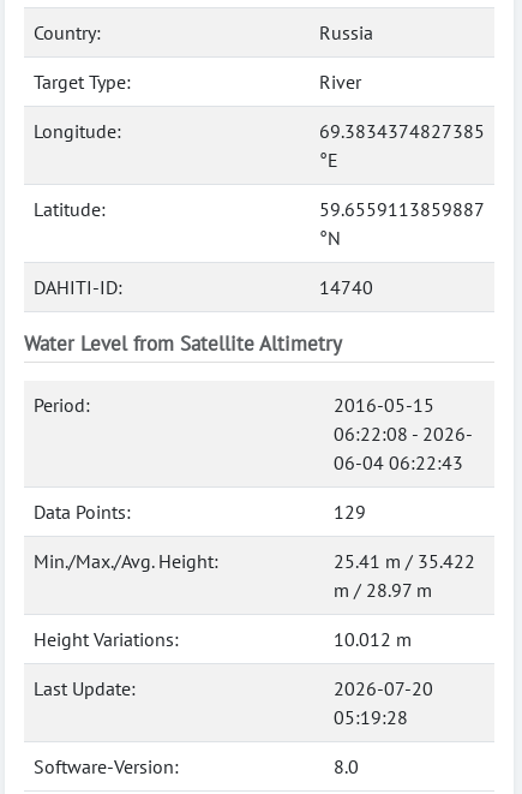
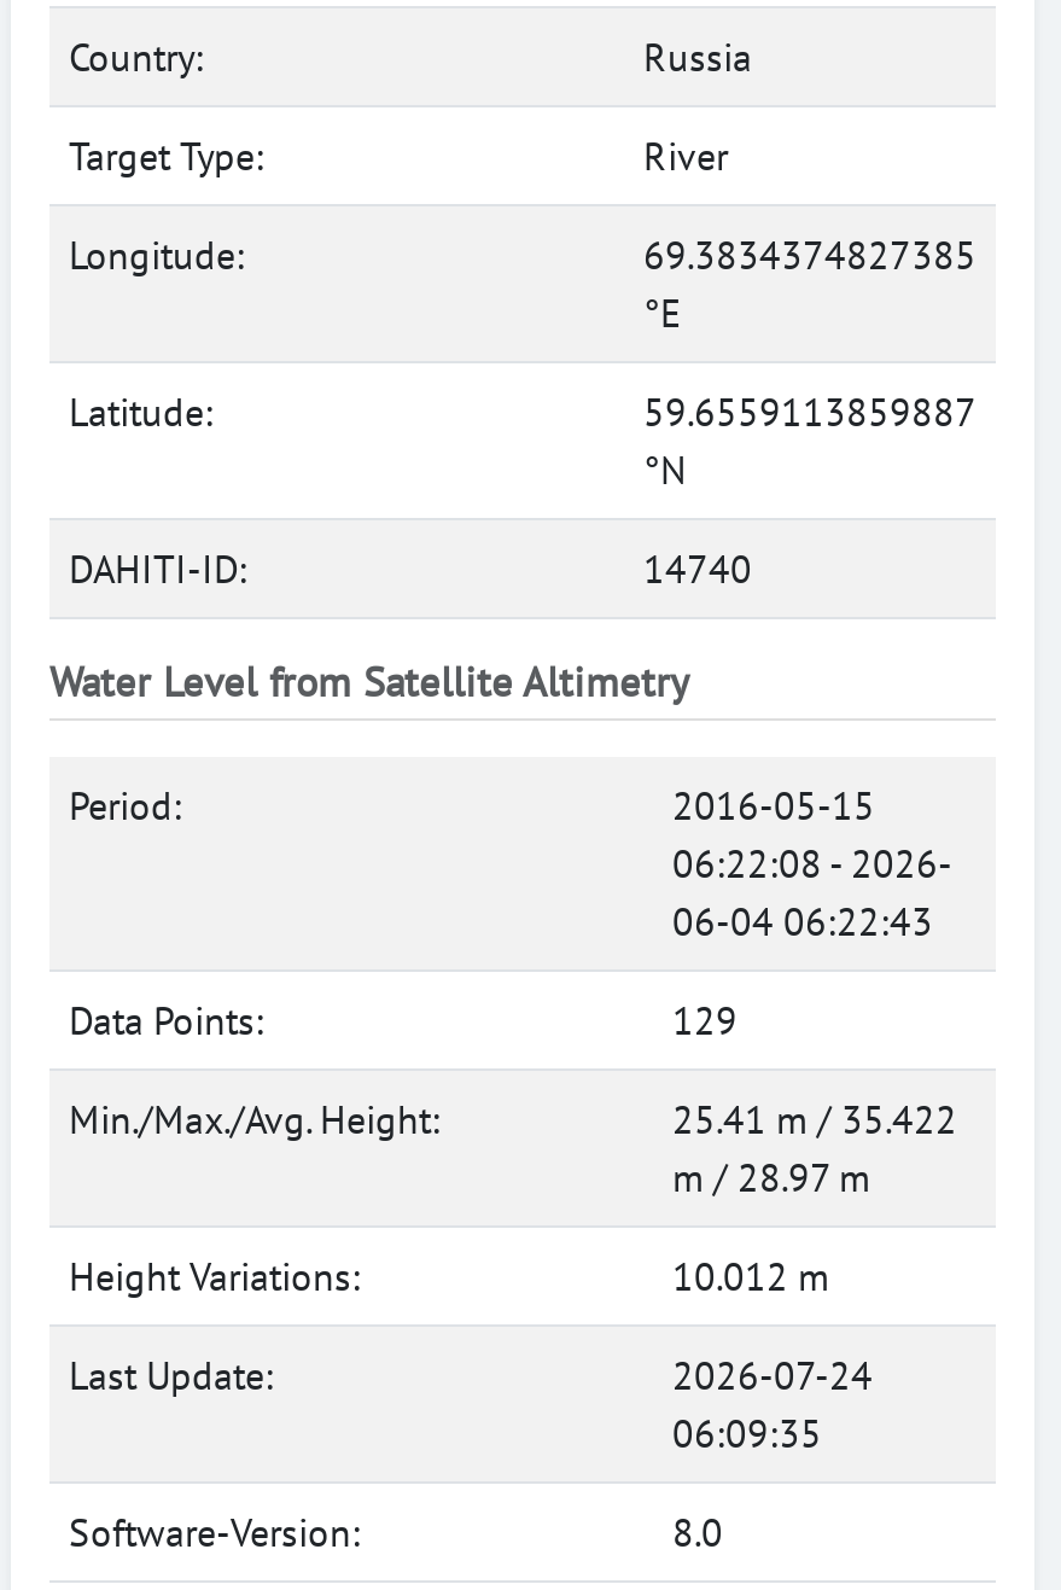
[334,676,433,700] 2026-07-20 -> [672,1351,873,1399] 2026-07-24
[334,705,408,729] 05:19:28 -> [672,1409,822,1457] 06:09:35

